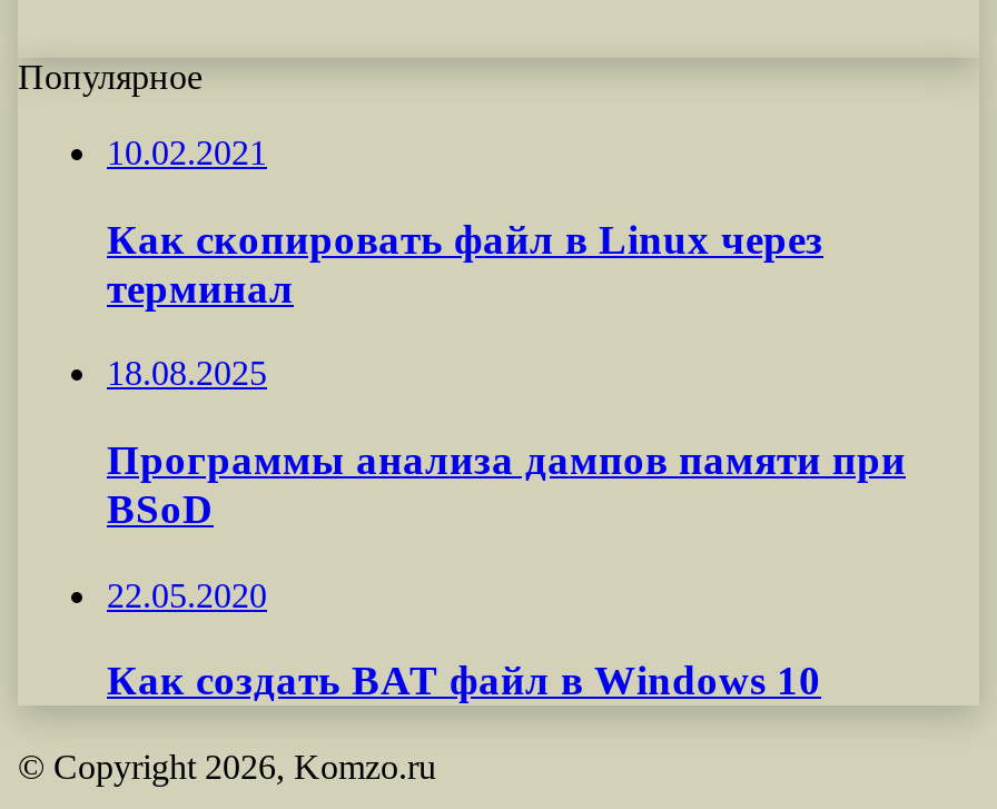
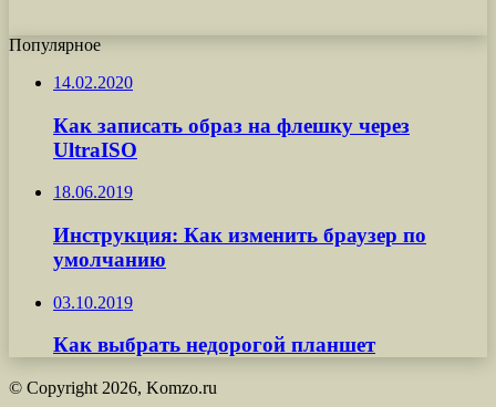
[107,133,267,171] 10.02.2021 -> [53,73,133,92] 14.02.2020
[107,215,823,311] Как скопировать файл в Linux через | терминал -> [53,113,410,161] Как записать образ на флешку через | UltraISO
[107,355,267,392] 18.08.2025 -> [53,183,133,202] 18.06.2019
[107,436,906,532] Программы анализа дампов памяти при | BSoD -> [53,223,426,271] Инструкция: Как изменить браузер по | умолчанию
[107,576,267,614] 22.05.2020 -> [53,293,133,312] 03.10.2019
[107,658,821,704] Как создать BAT файл в Windows 10 -> [53,333,375,357] Как выбрать недорогой планшет

